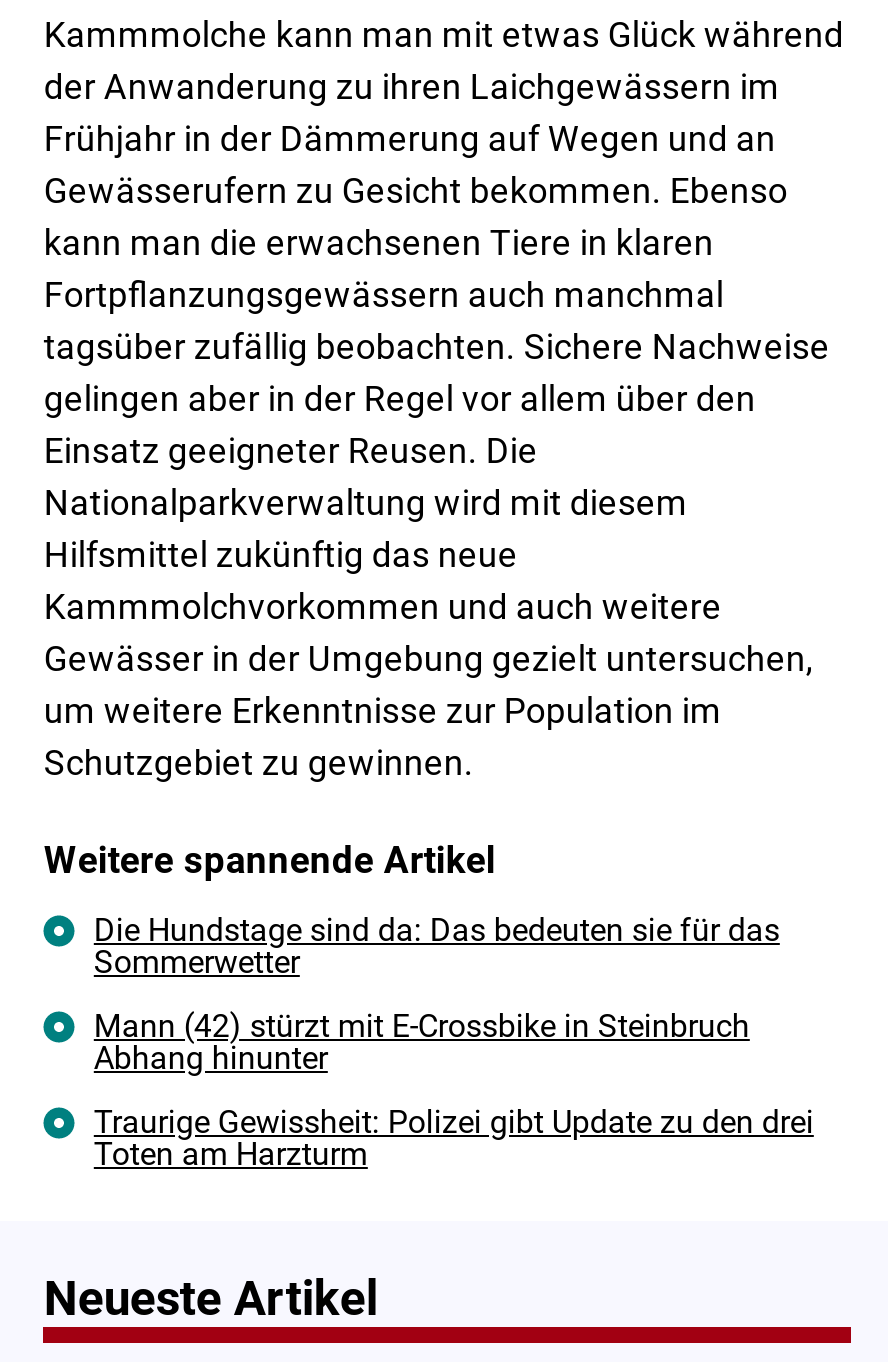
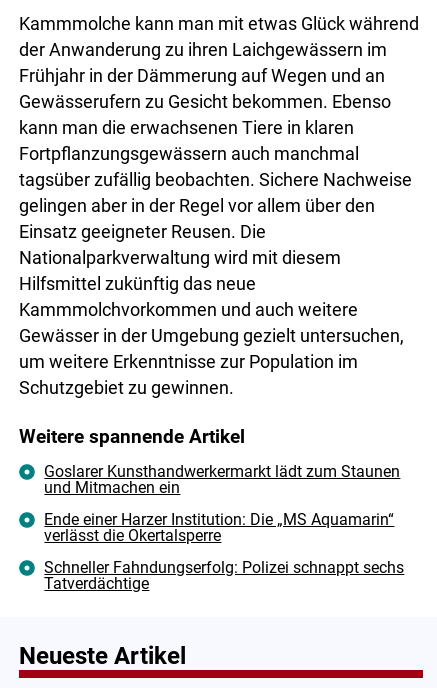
[94,912,780,982] Die Hundstage sind da: Das bedeuten sie für das | Sommerwetter -> [44,462,400,497] Goslarer Kunsthandwerkermarkt lädt zum Staunen | und Mitmachen ein
[94,1008,750,1078] Mann (42) stürzt mit E-Crossbike in Steinbruch | Abhang hinunter -> [44,510,394,545] Ende einer Harzer Institution: Die „MS Aquamarin“ | verlässt die Okertalsperre
[94,1104,814,1174] Traurige Gewissheit: Polizei gibt Update zu den drei | Toten am Harzturm -> [44,558,404,593] Schneller Fahndungserfolg: Polizei schnappt sechs | Tatverdächtige

